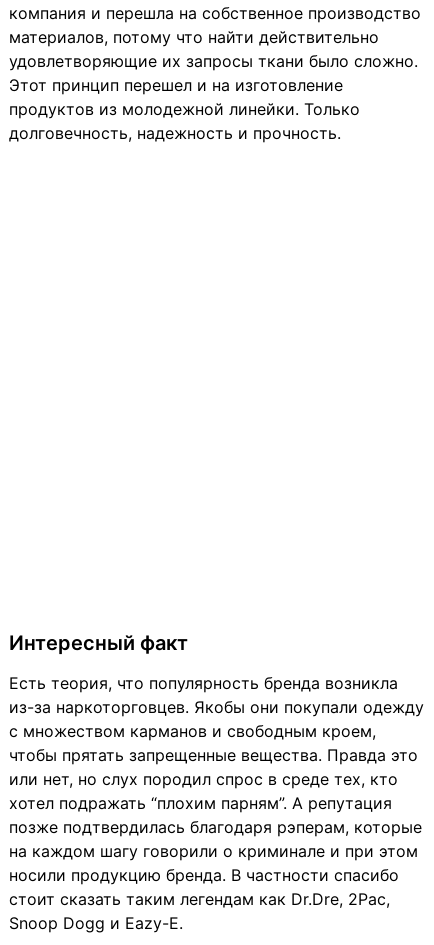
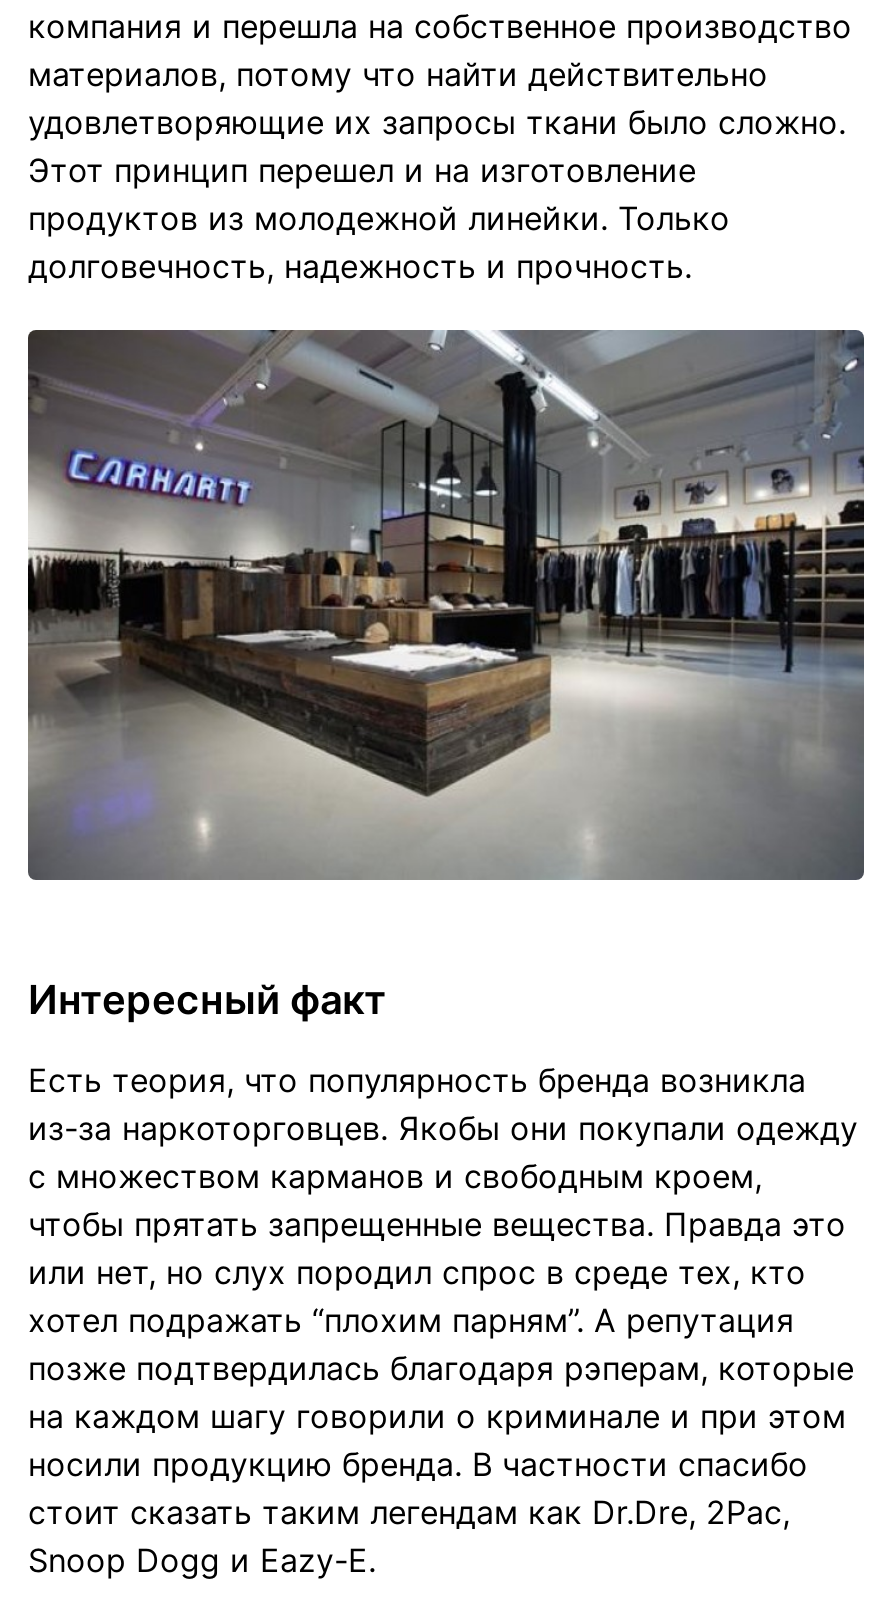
none -> [26,328,866,882] [image]

